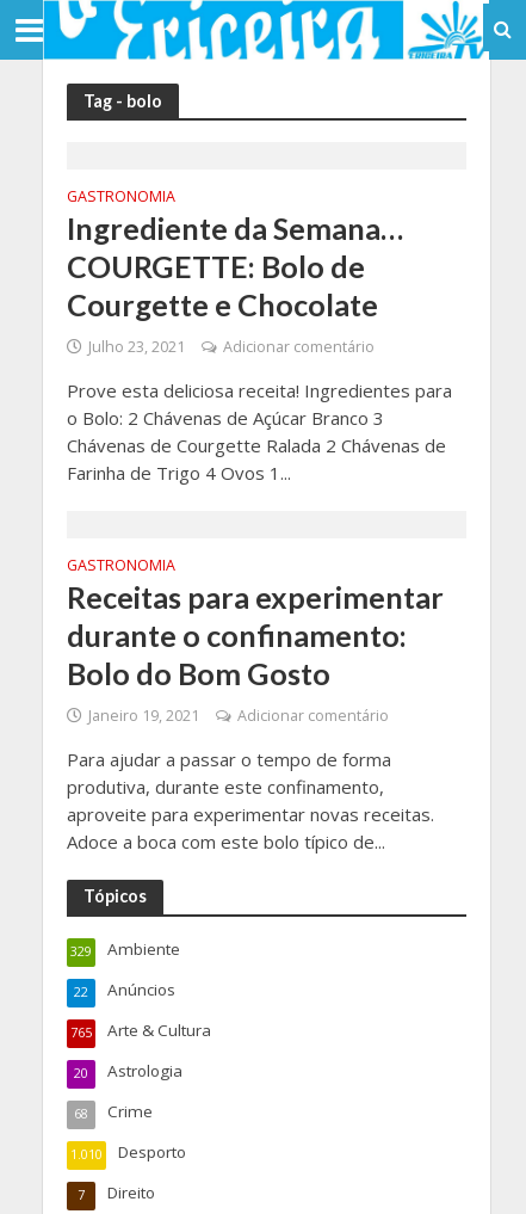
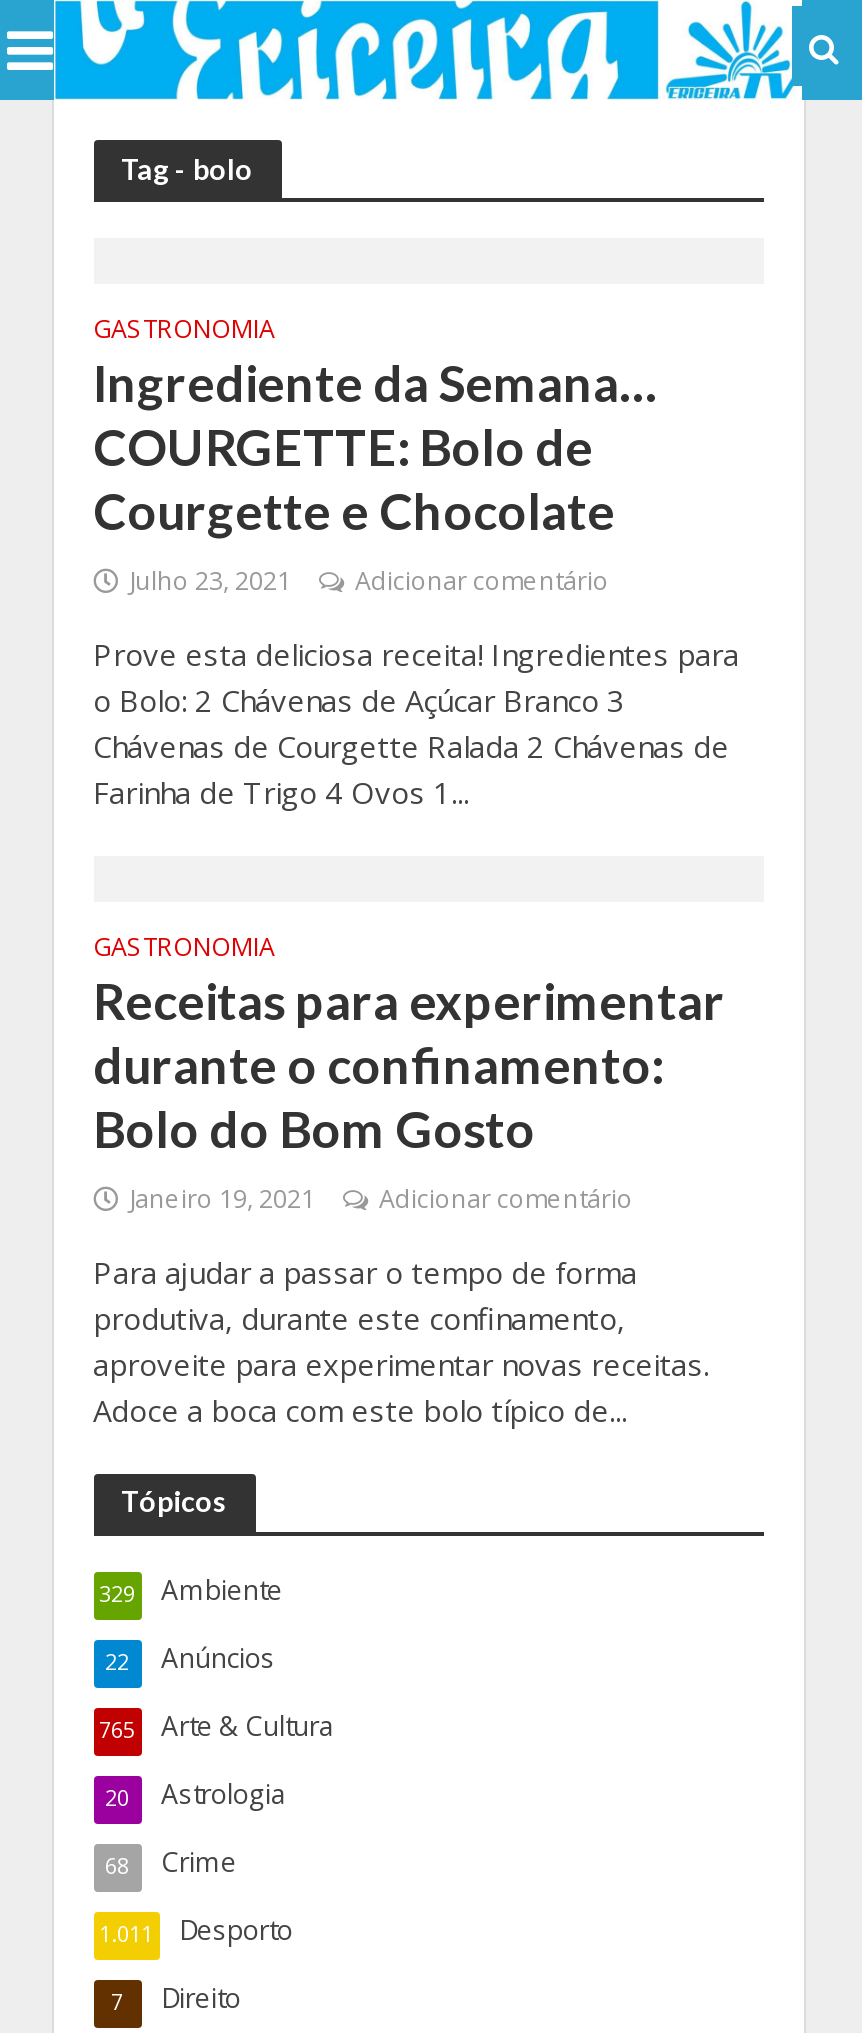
[70,1141,185,1163] 1.010 Desporto -> [99,1912,293,1948] 1.011 Desporto

